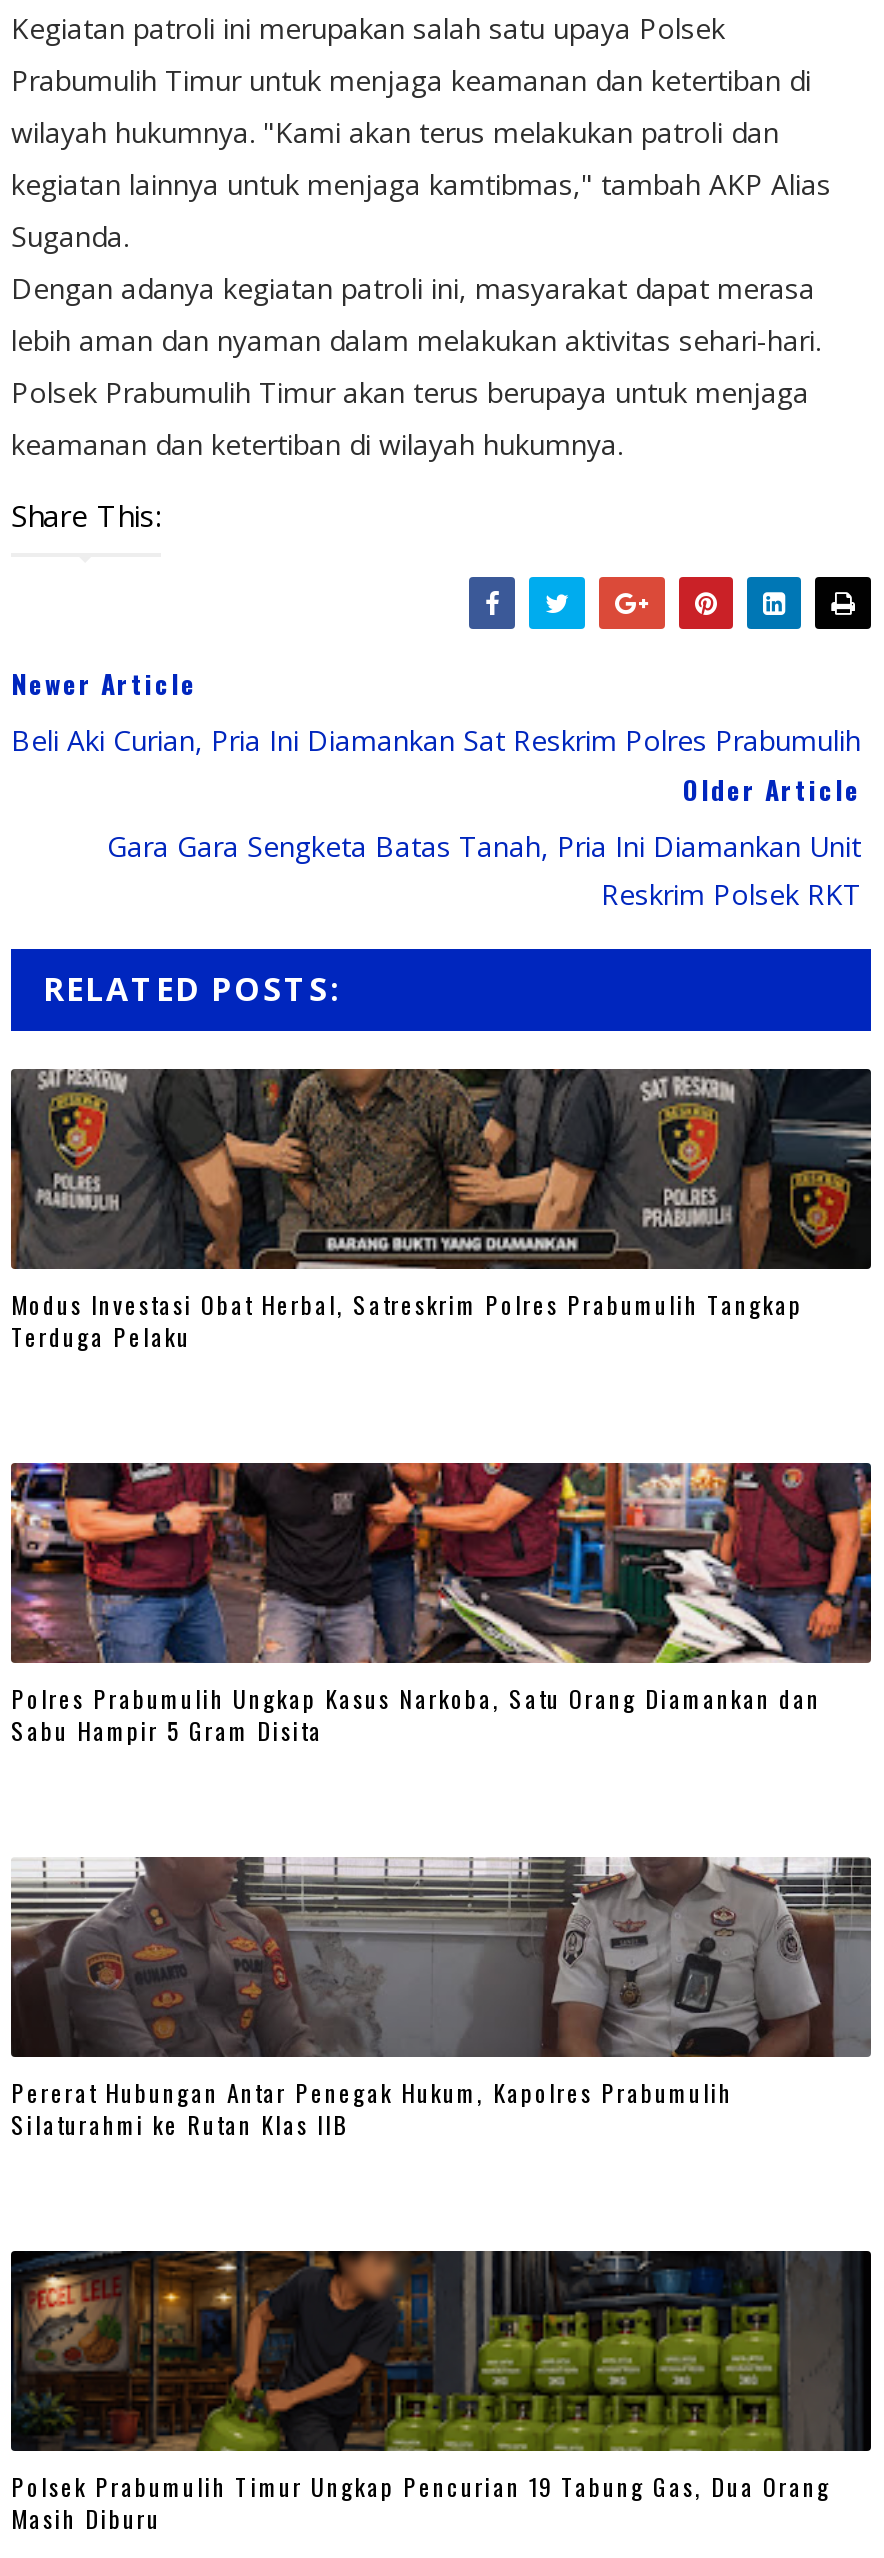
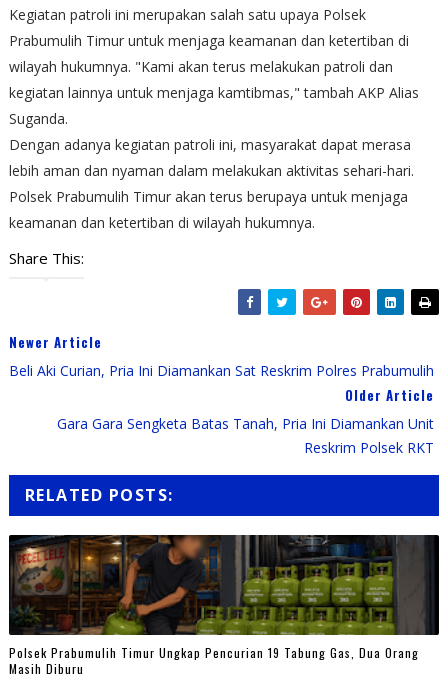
[9,1067,873,1352] [image] | Modus Investasi Obat Herbal, Satreskrim Polres Prabumulih Tangkap | Terduga Pelaku -> none
[9,1461,873,1746] [image] | Polres Prabumulih Ungkap Kasus Narkoba, Satu Orang Diamankan dan | Sabu Hampir 5 Gram Disita -> none
[9,1855,873,2140] [image] | Pererat Hubungan Antar Penegak Hukum, Kapolres Prabumulih | Silaturahmi ke Rutan Klas IIB -> none

